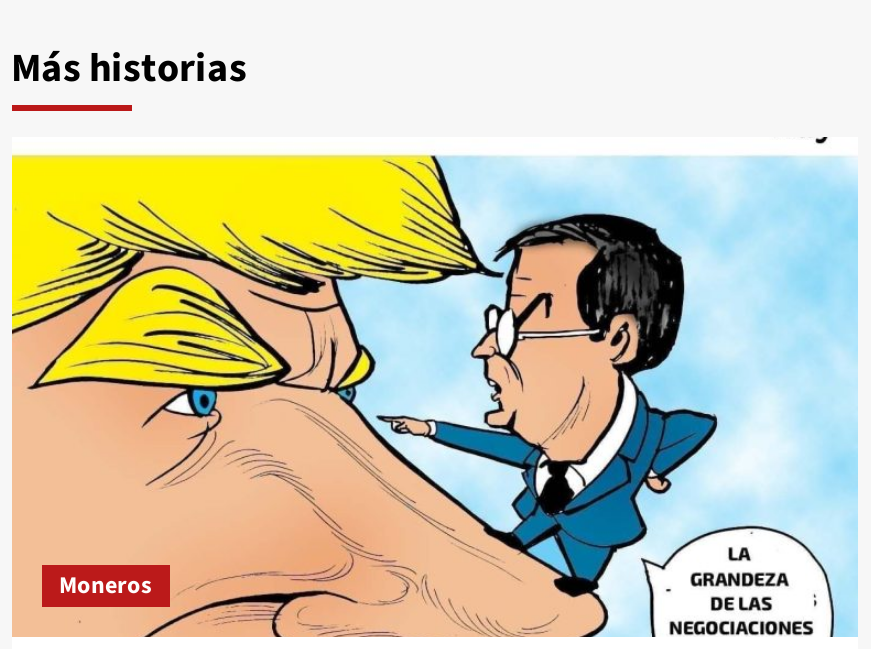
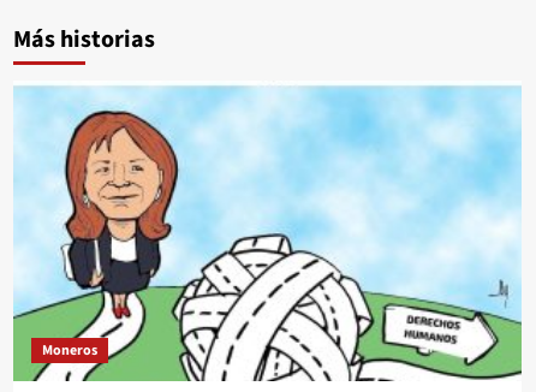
[10,135,858,639] [image] -> [12,81,523,382] [image]

